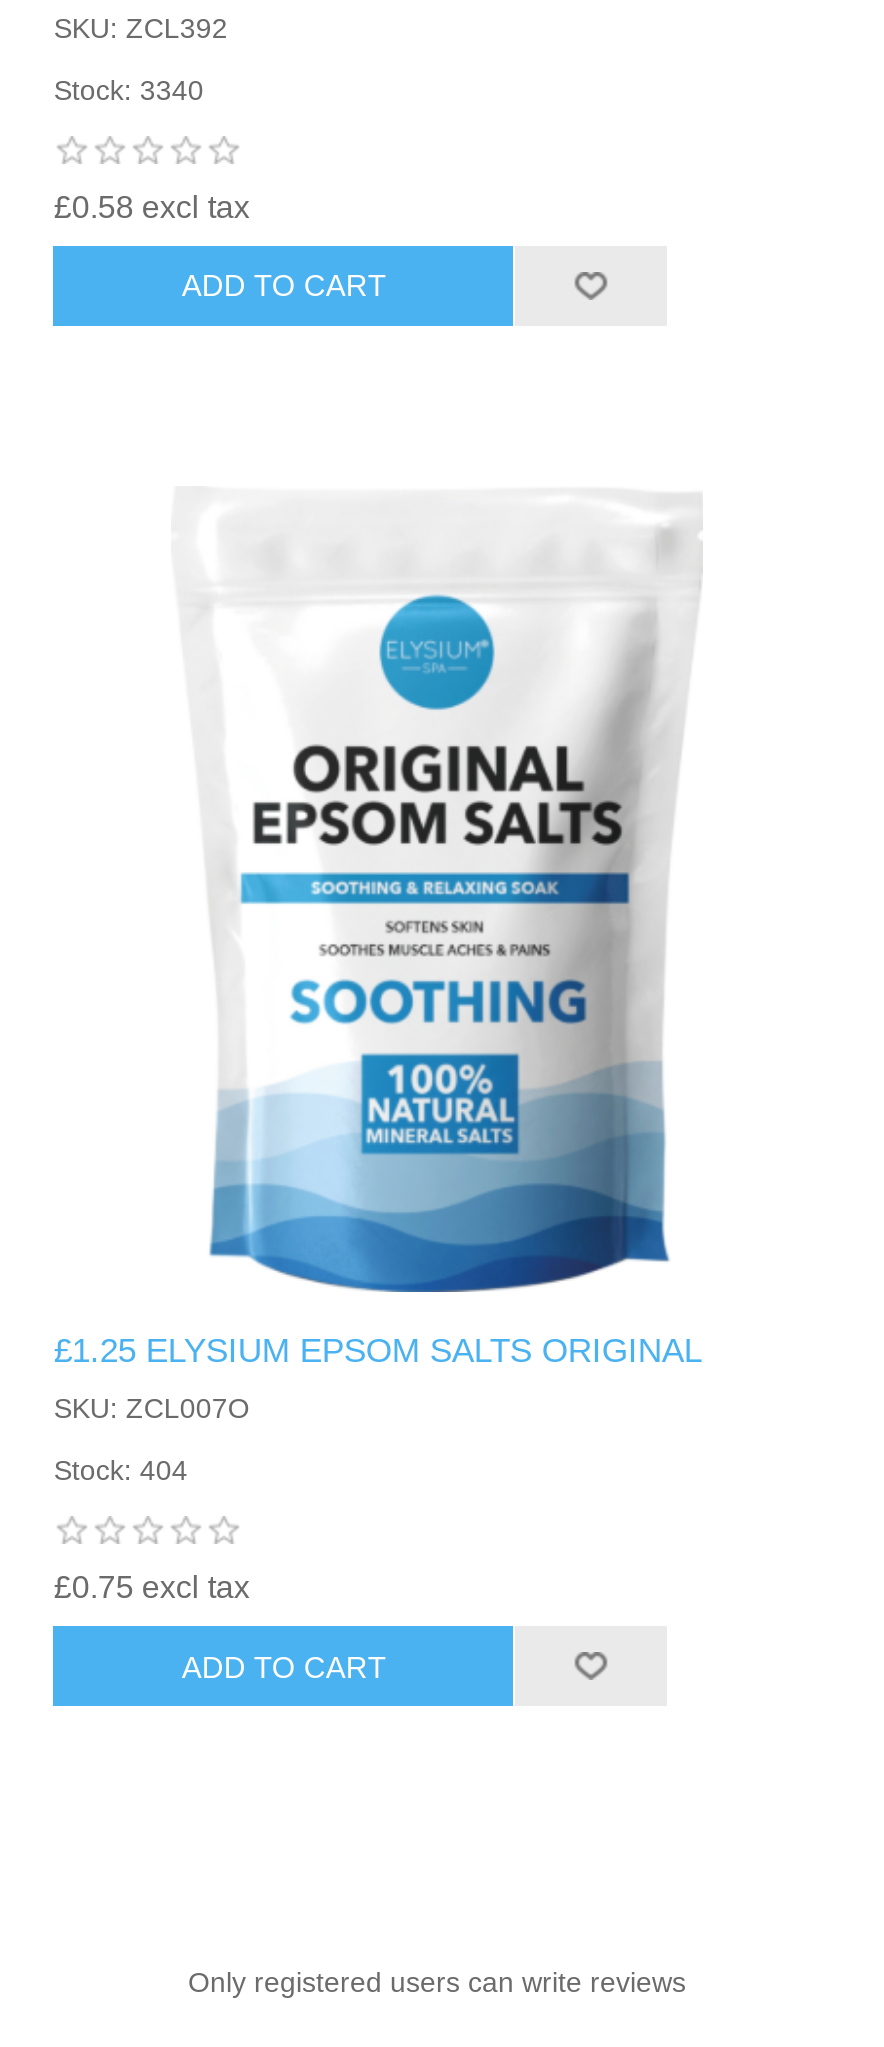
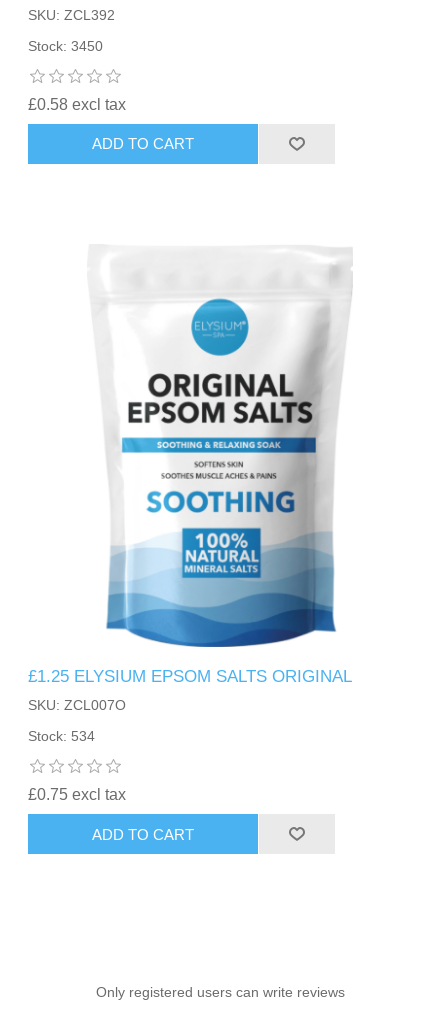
[54,74,204,106] Stock: 3340 -> [28,38,103,54] Stock: 3450
[54,1454,188,1486] Stock: 404 -> [28,728,95,744] Stock: 534

